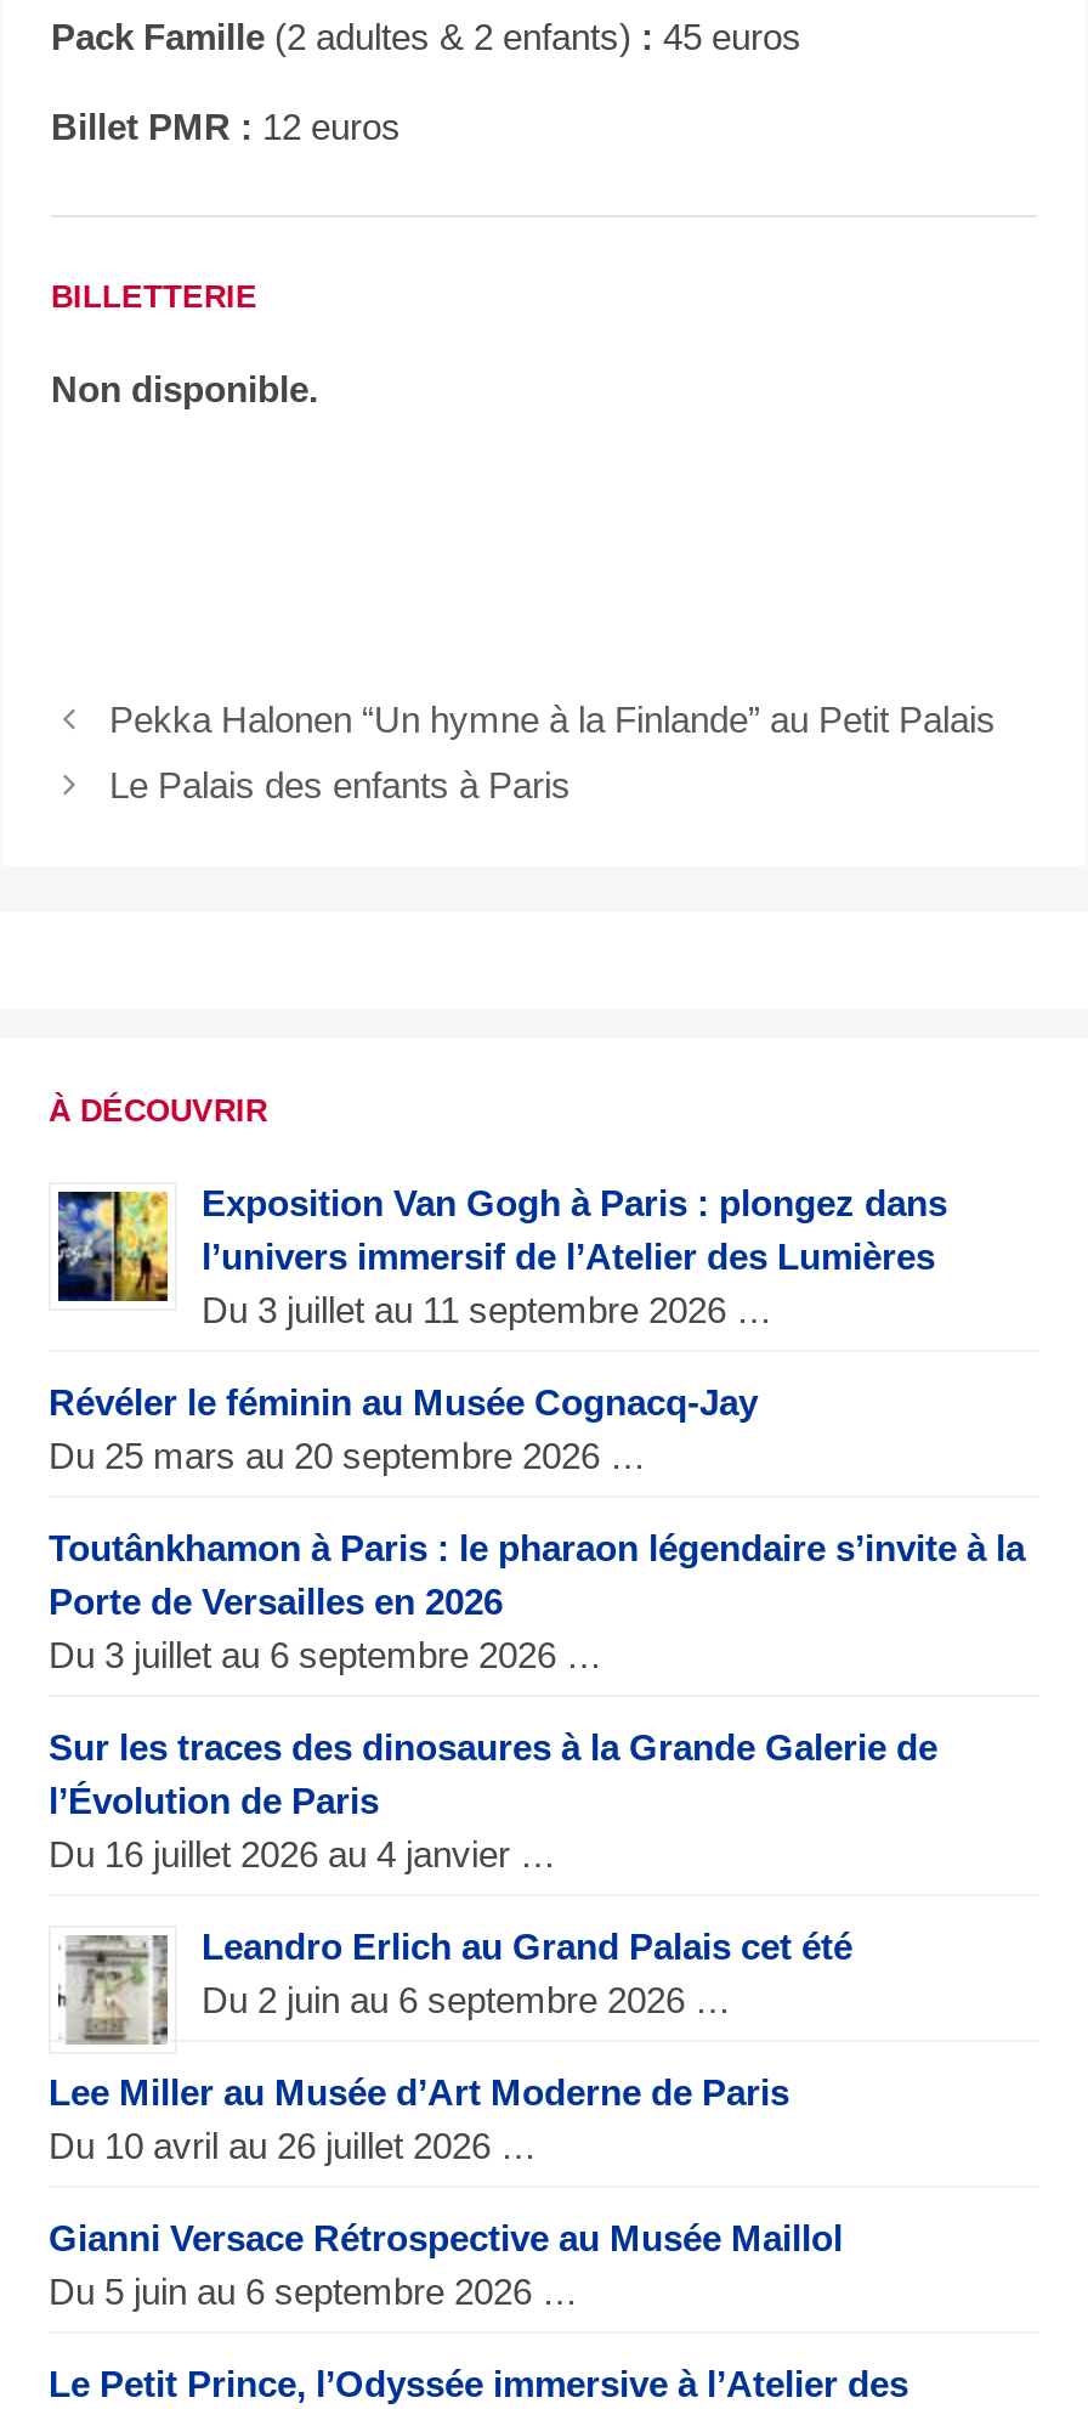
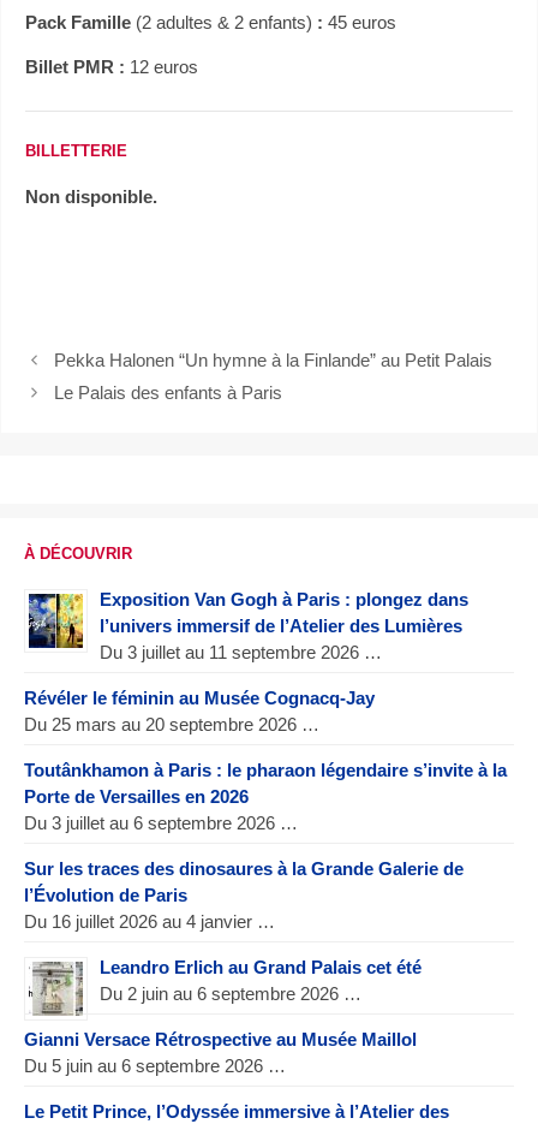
[49,2071,789,2165] Lee Miller au Musée d’Art Moderne de Paris | Du 10 avril au 26 juillet 2026 … -> none

